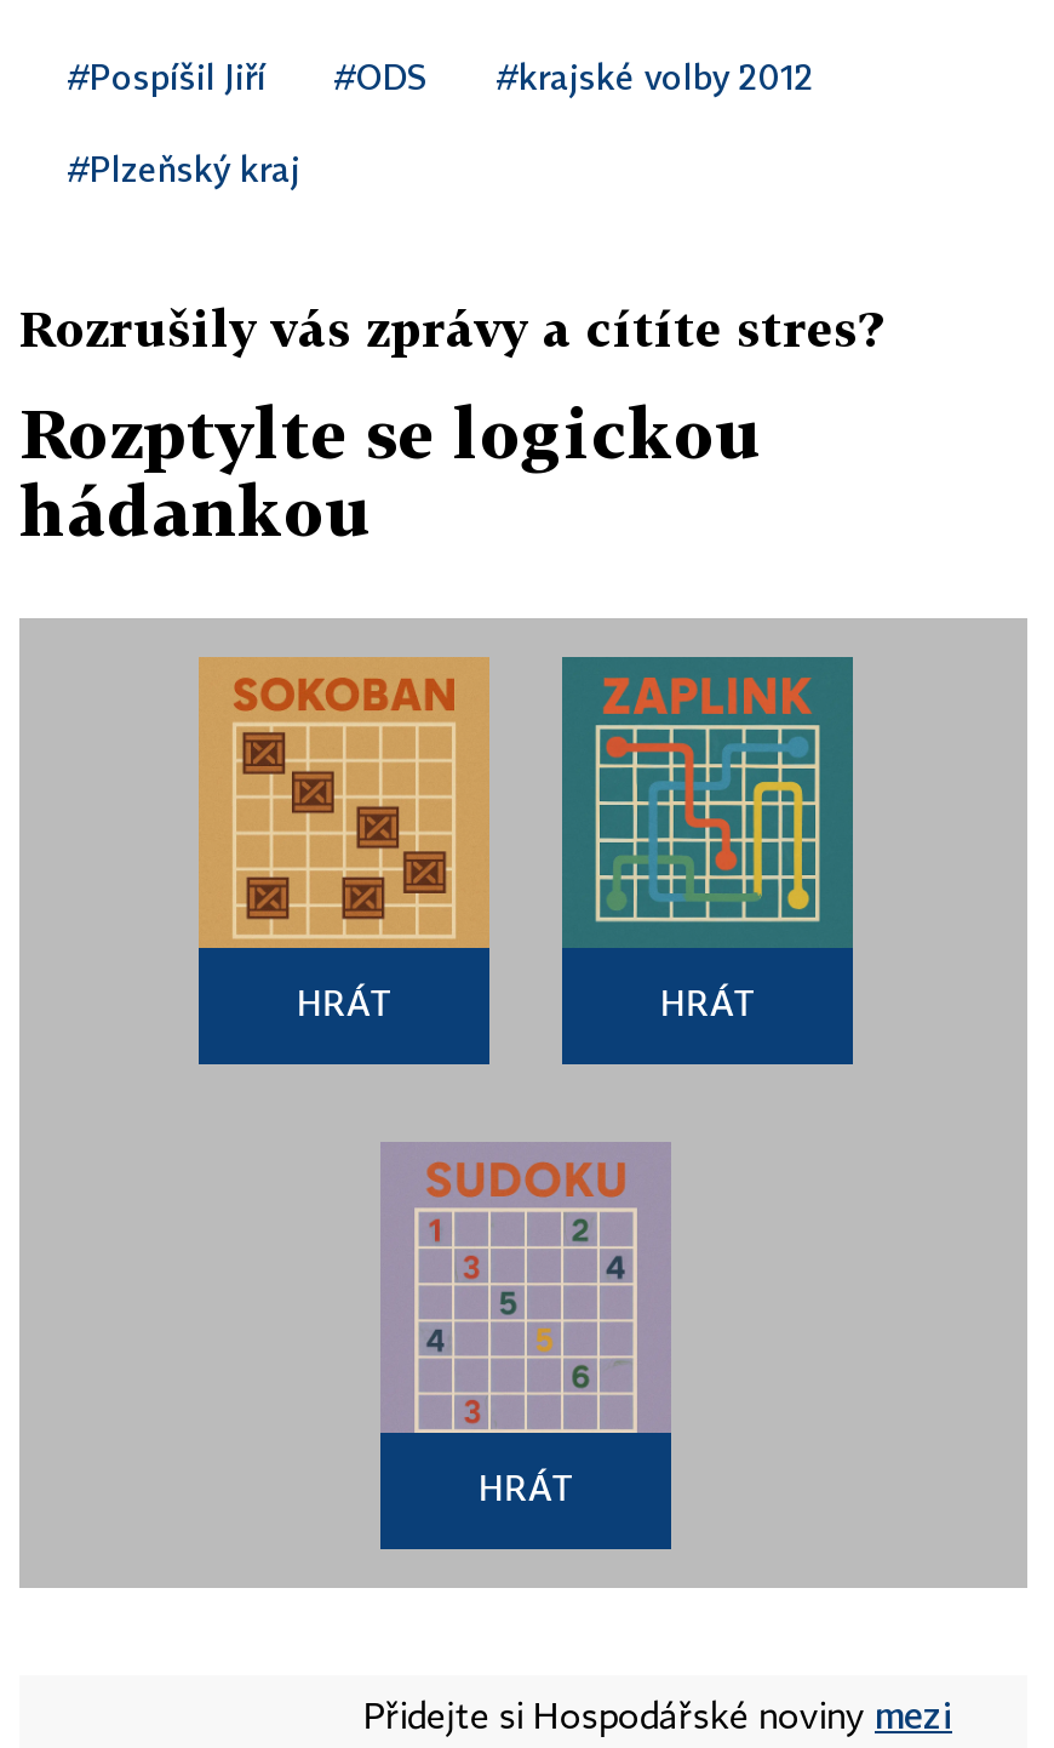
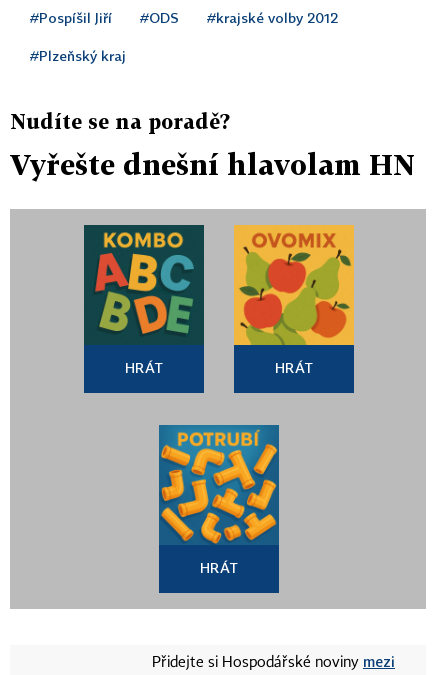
[19,298,882,356] Rozrušily vás zprávy a cítíte stres? -> [10,109,230,133] Nudíte se na poradě?
[19,393,763,550] Rozptylte se logickou | hádankou -> [10,148,415,181] Vyřešte dnešní hlavolam HN
[199,657,489,950] [image] -> [83,224,205,345] [image]
[560,655,855,948] [image] -> [233,224,355,346] [image]
[383,1144,669,1435] [image] -> [159,425,279,545] [image]

